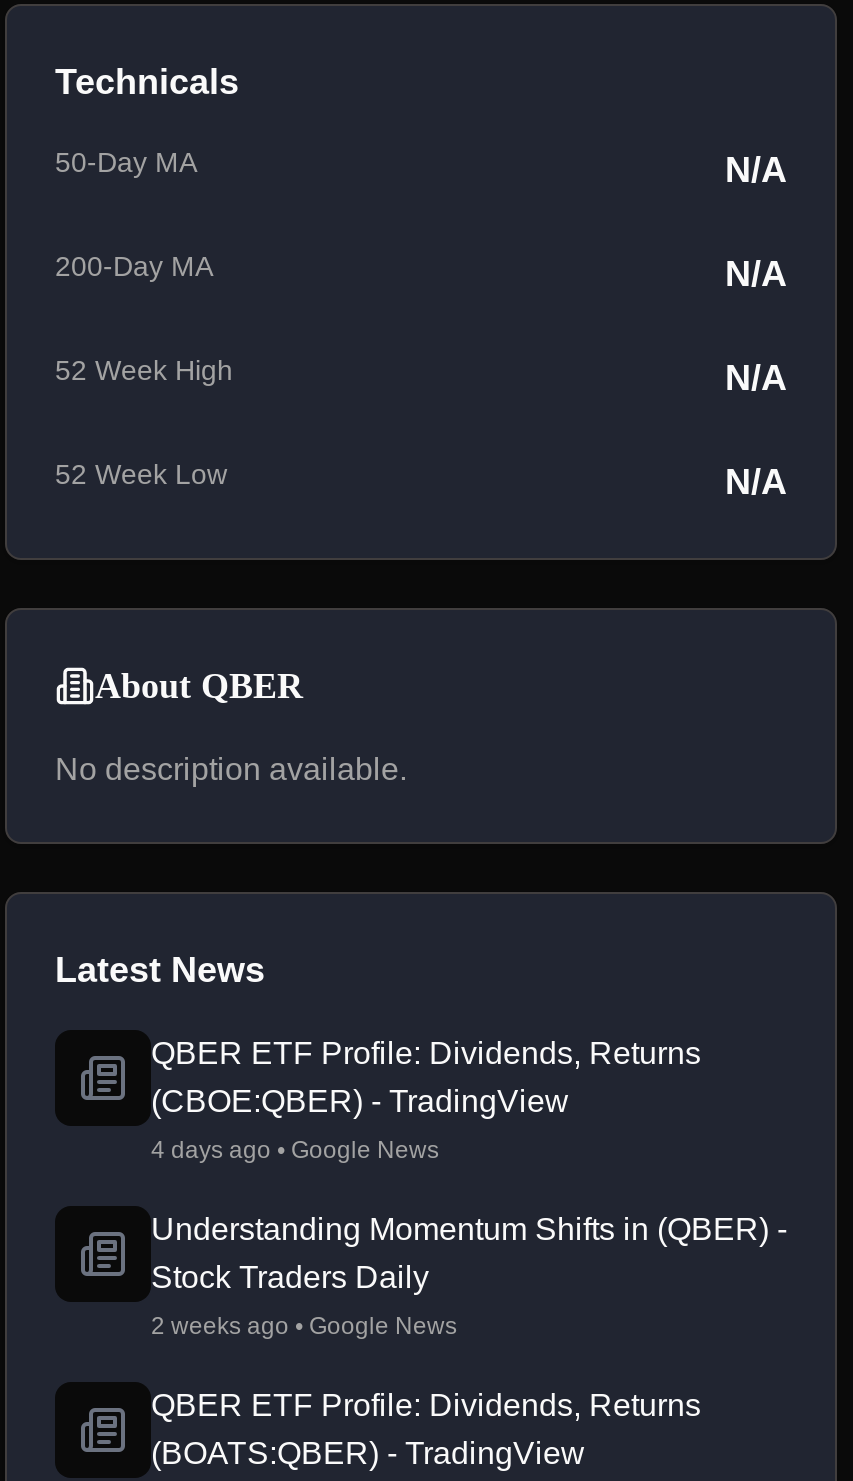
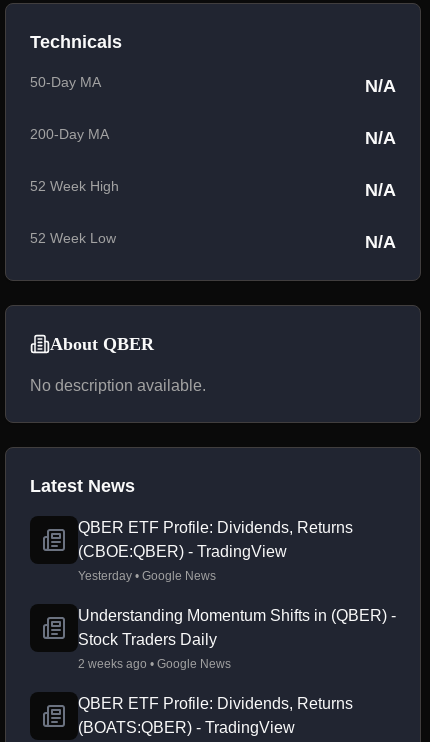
[151,1136,439,1164] 4 days ago • Google News -> [78,569,216,583] Yesterday • Google News

